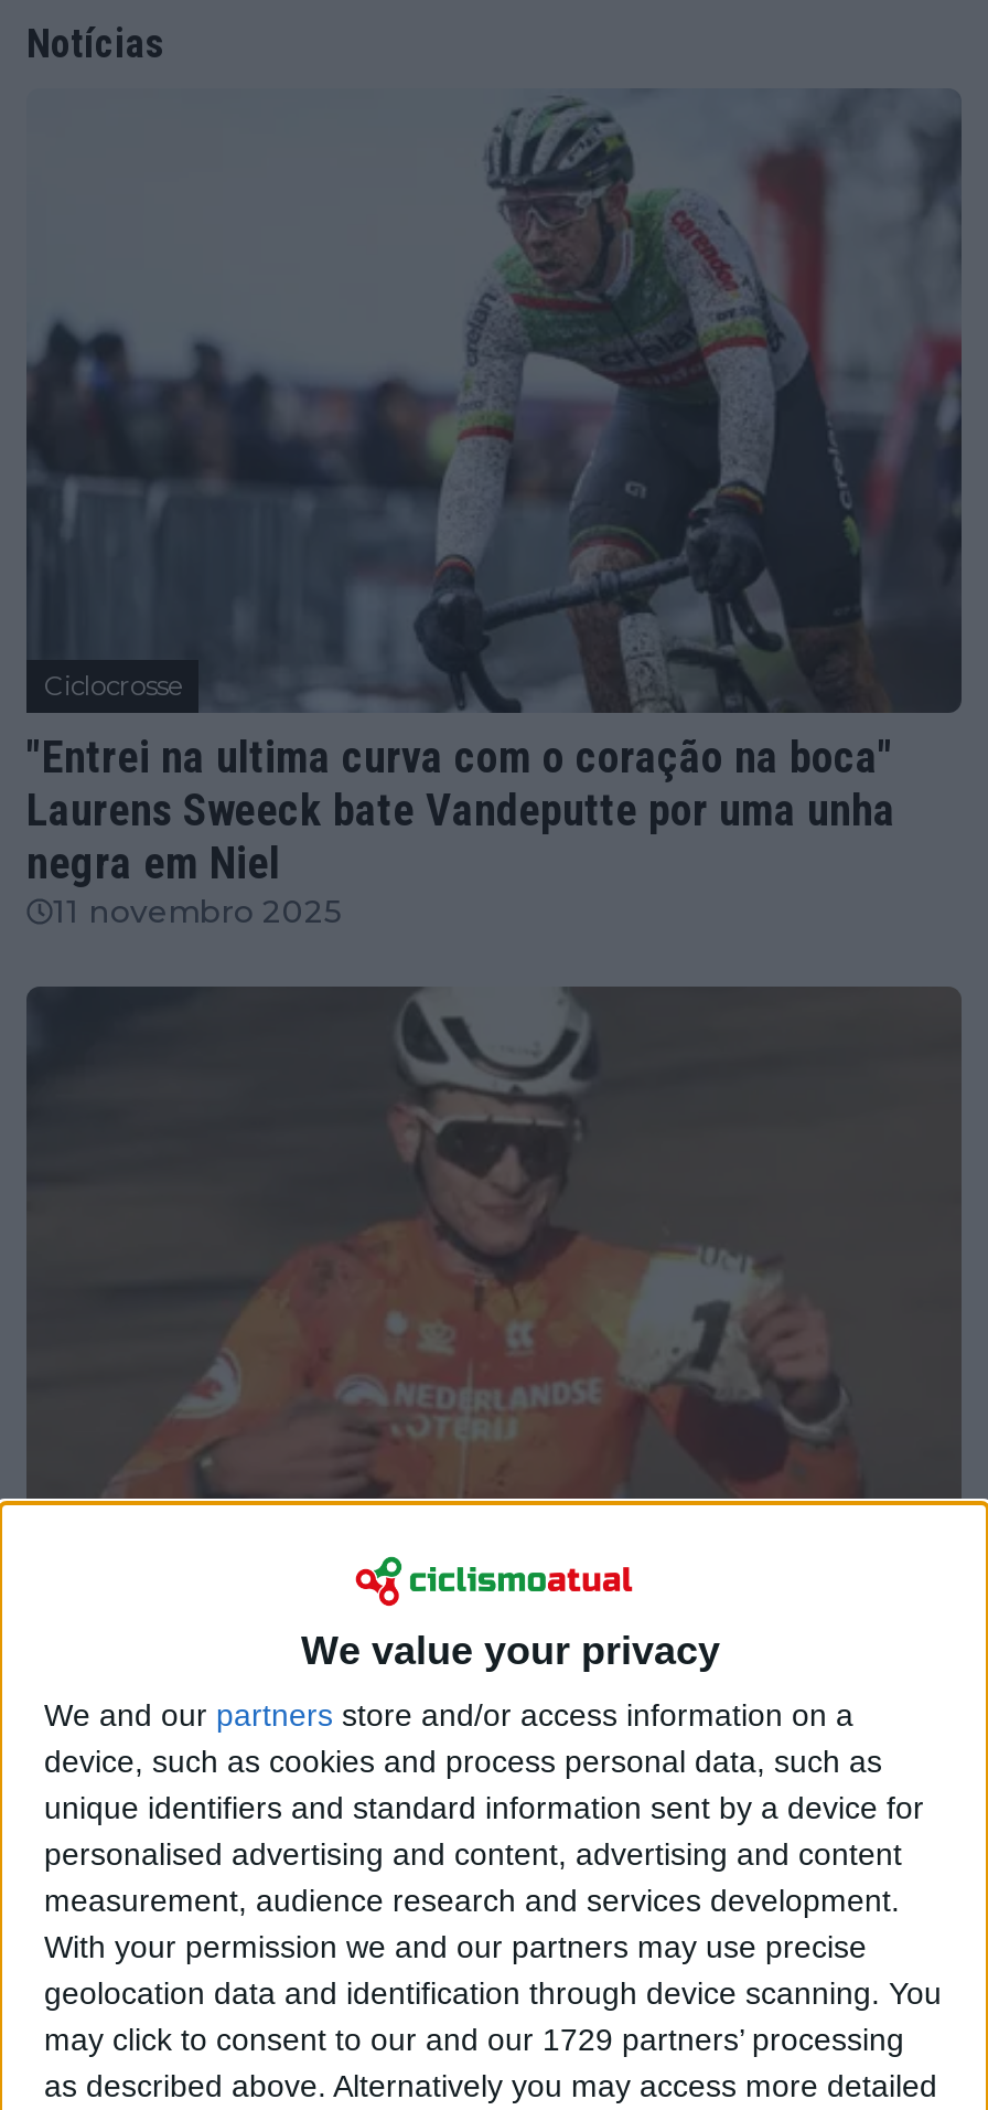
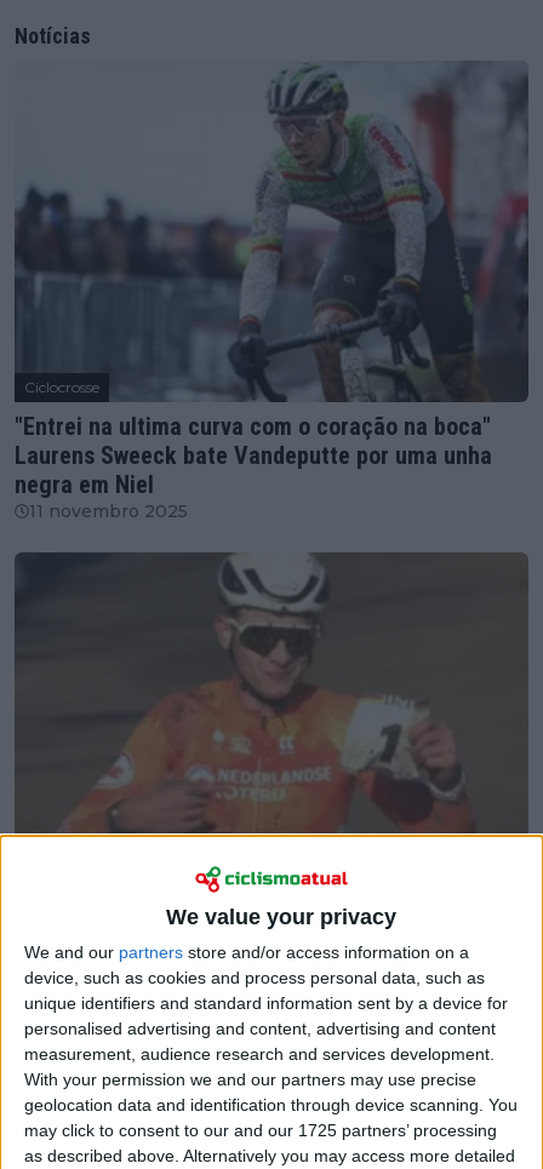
[44,2021,904,2056] may click to consent to our and our 1729 partners’ processing -> [24,1120,497,1140] may click to consent to our and our 1725 partners’ processing

